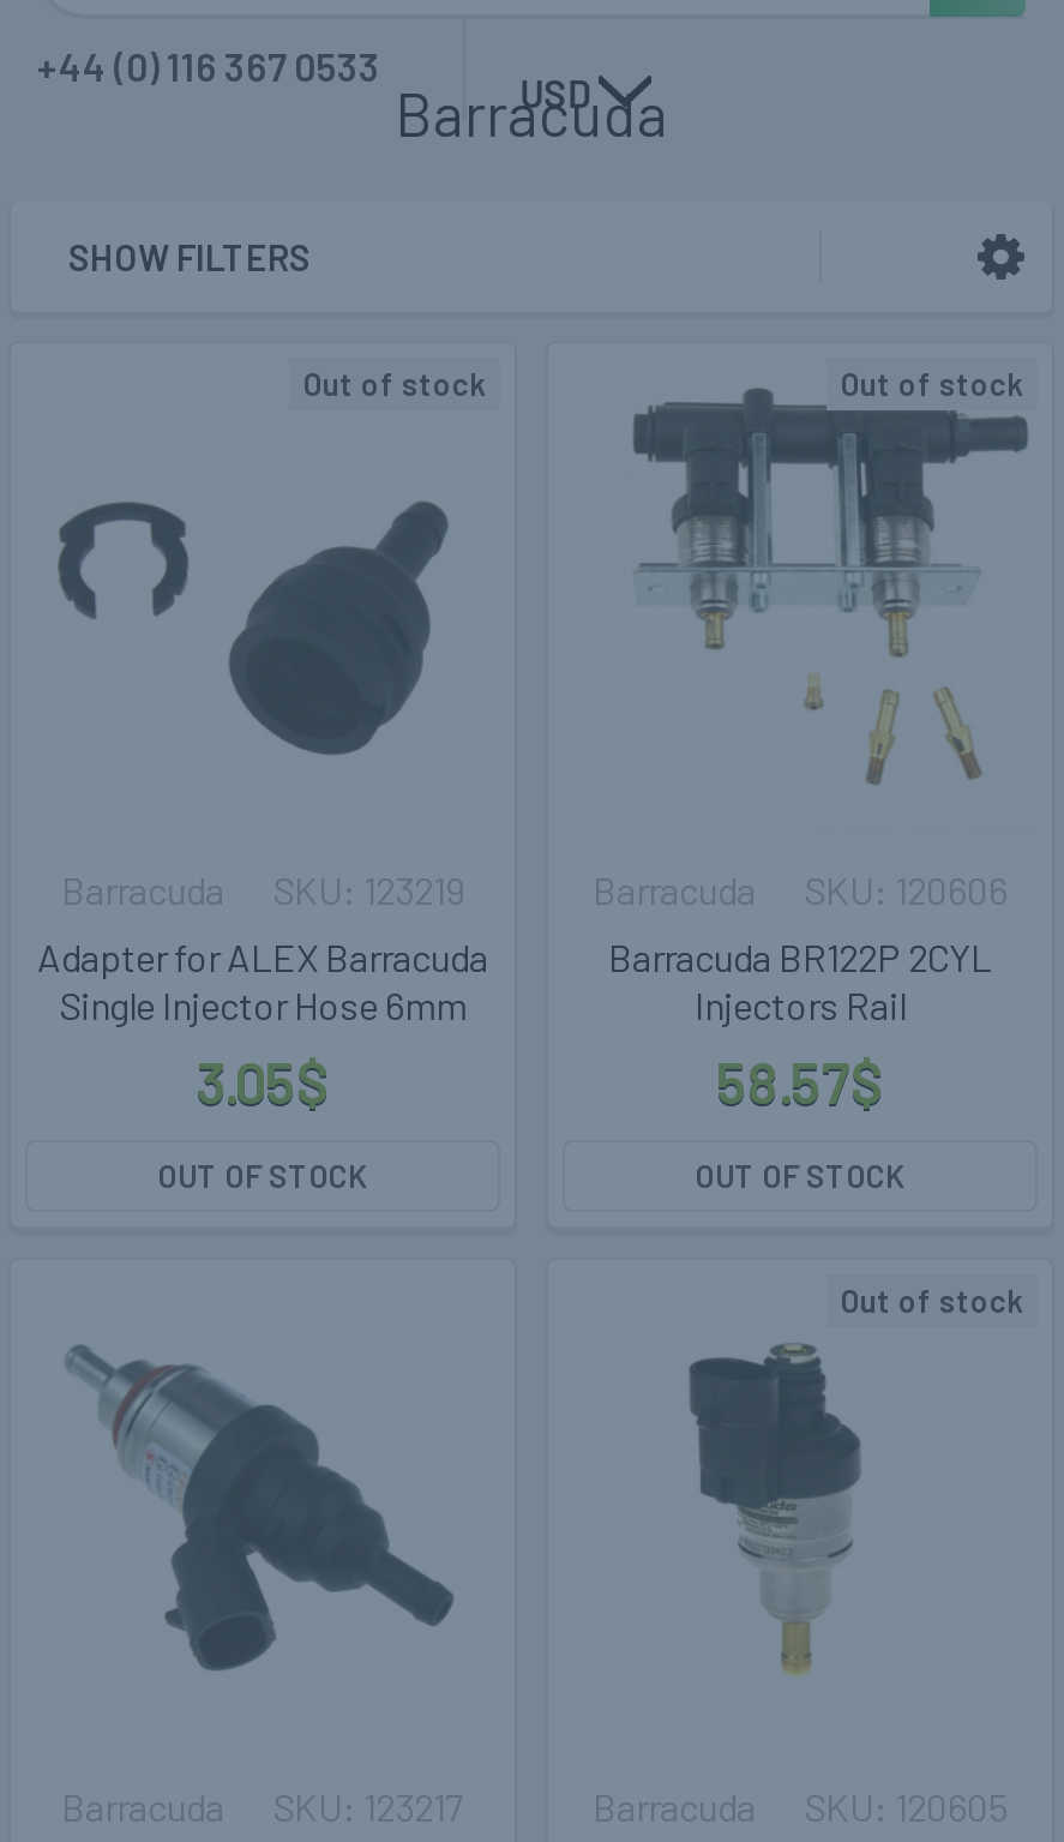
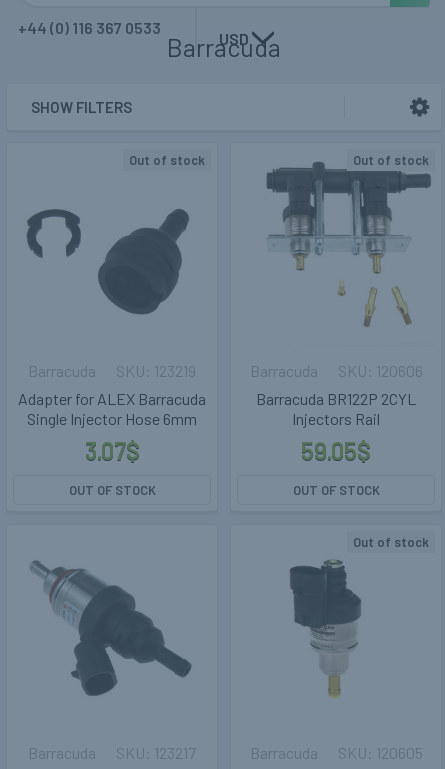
[196,1047,330,1116] 3.05$ -> [84,436,139,465] 3.07$
[716,1047,884,1116] 58.57$ -> [301,436,371,465] 59.05$

